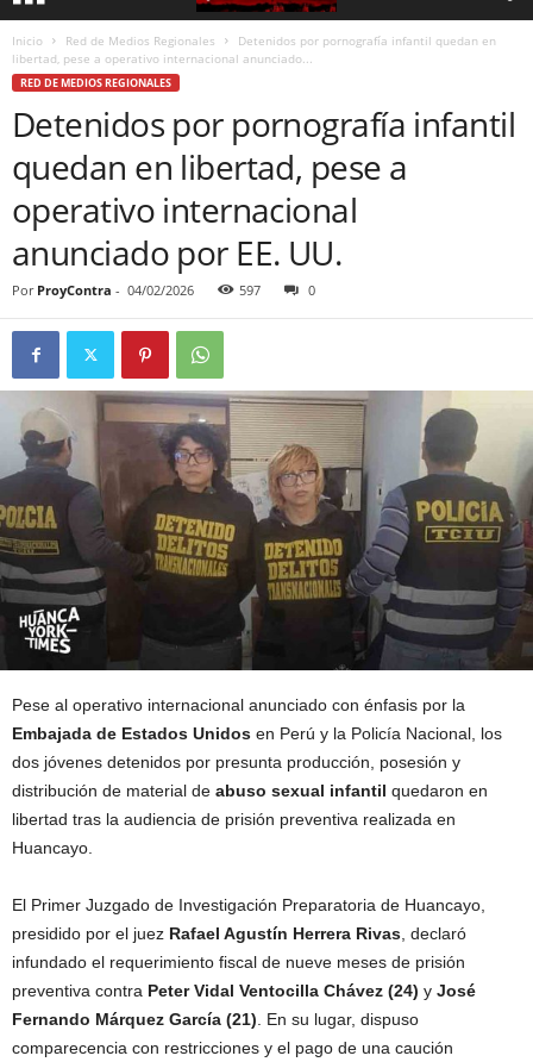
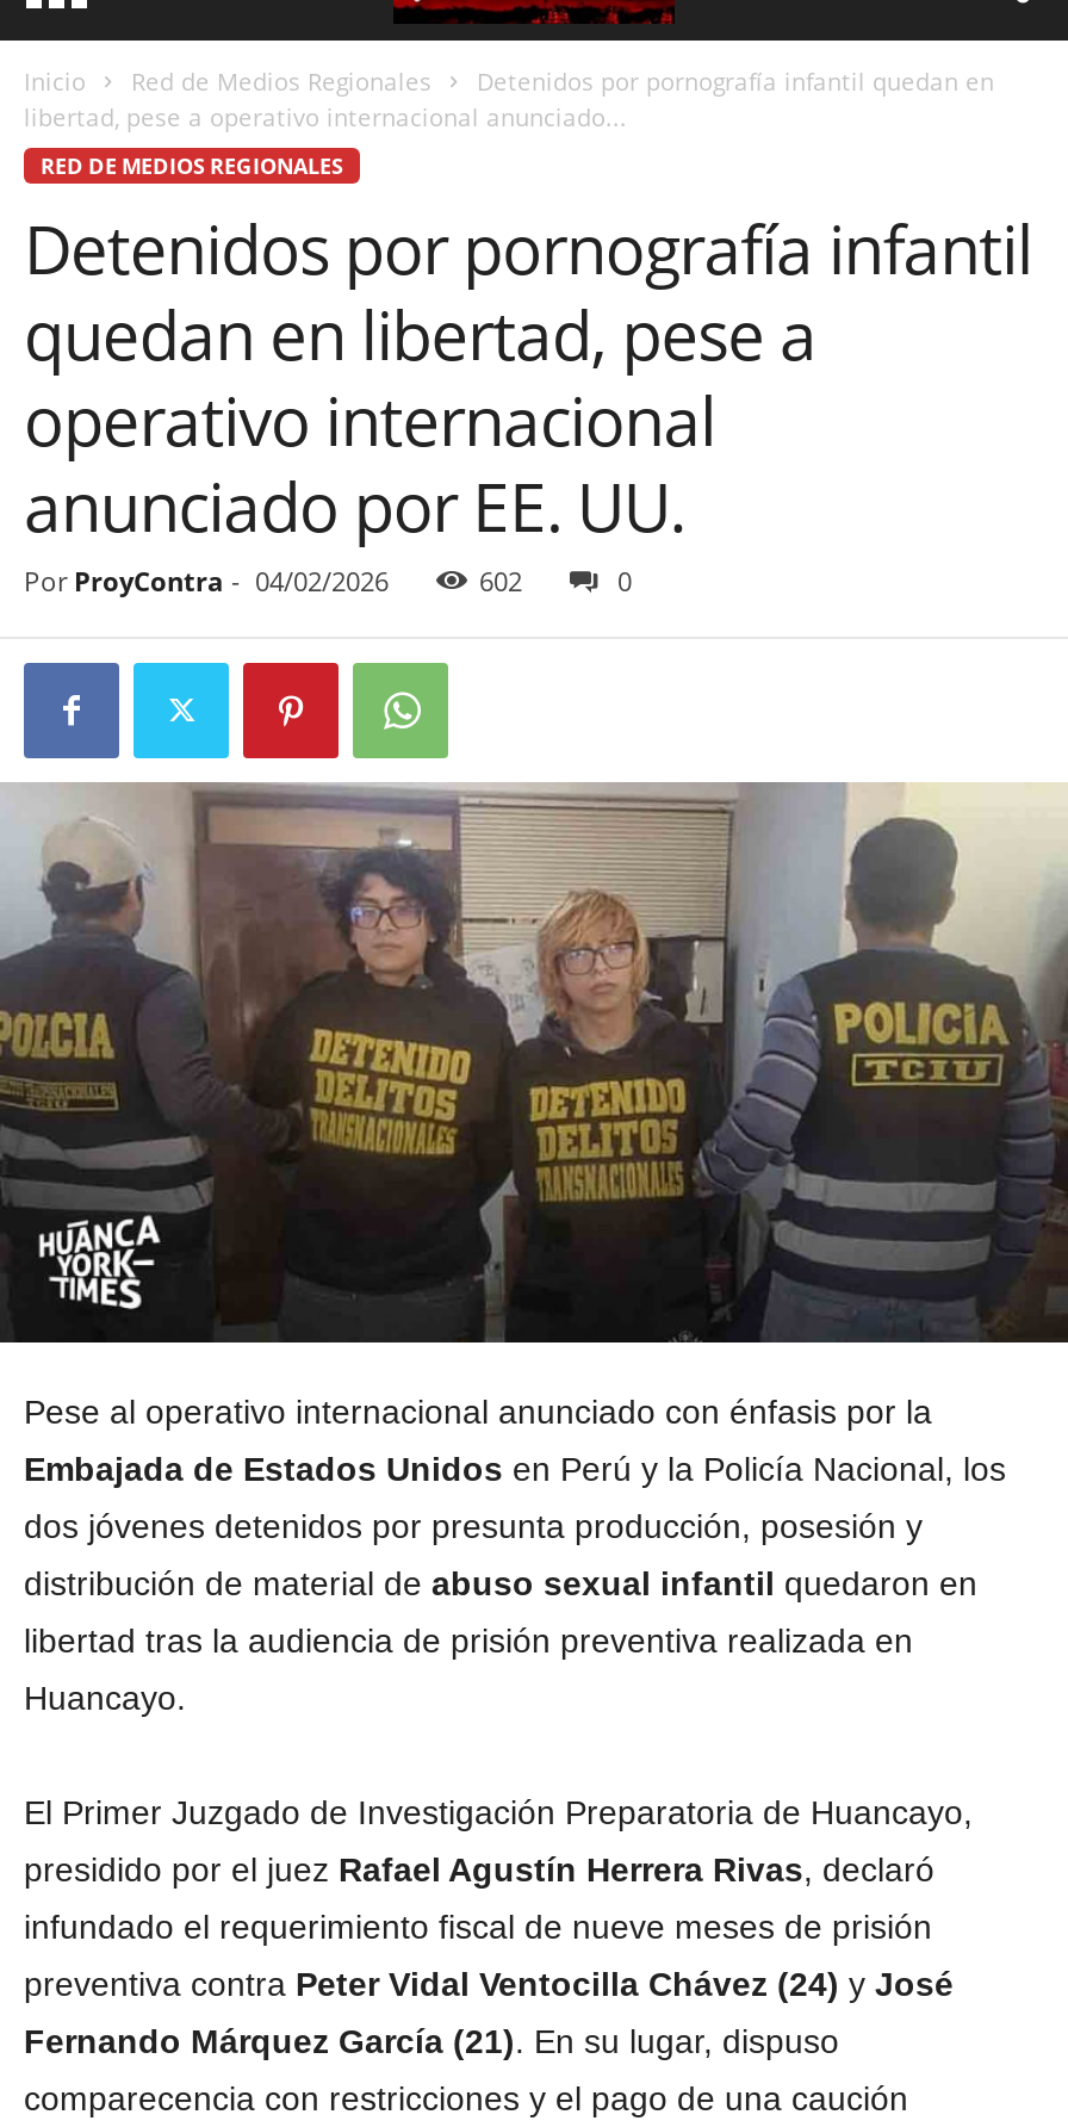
[239,281,261,299] 597 -> [479,563,522,599] 602

